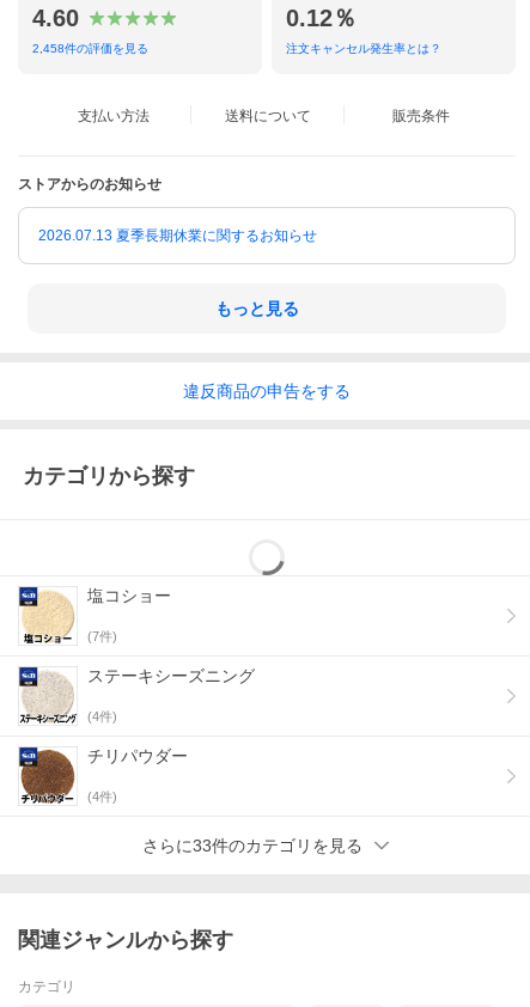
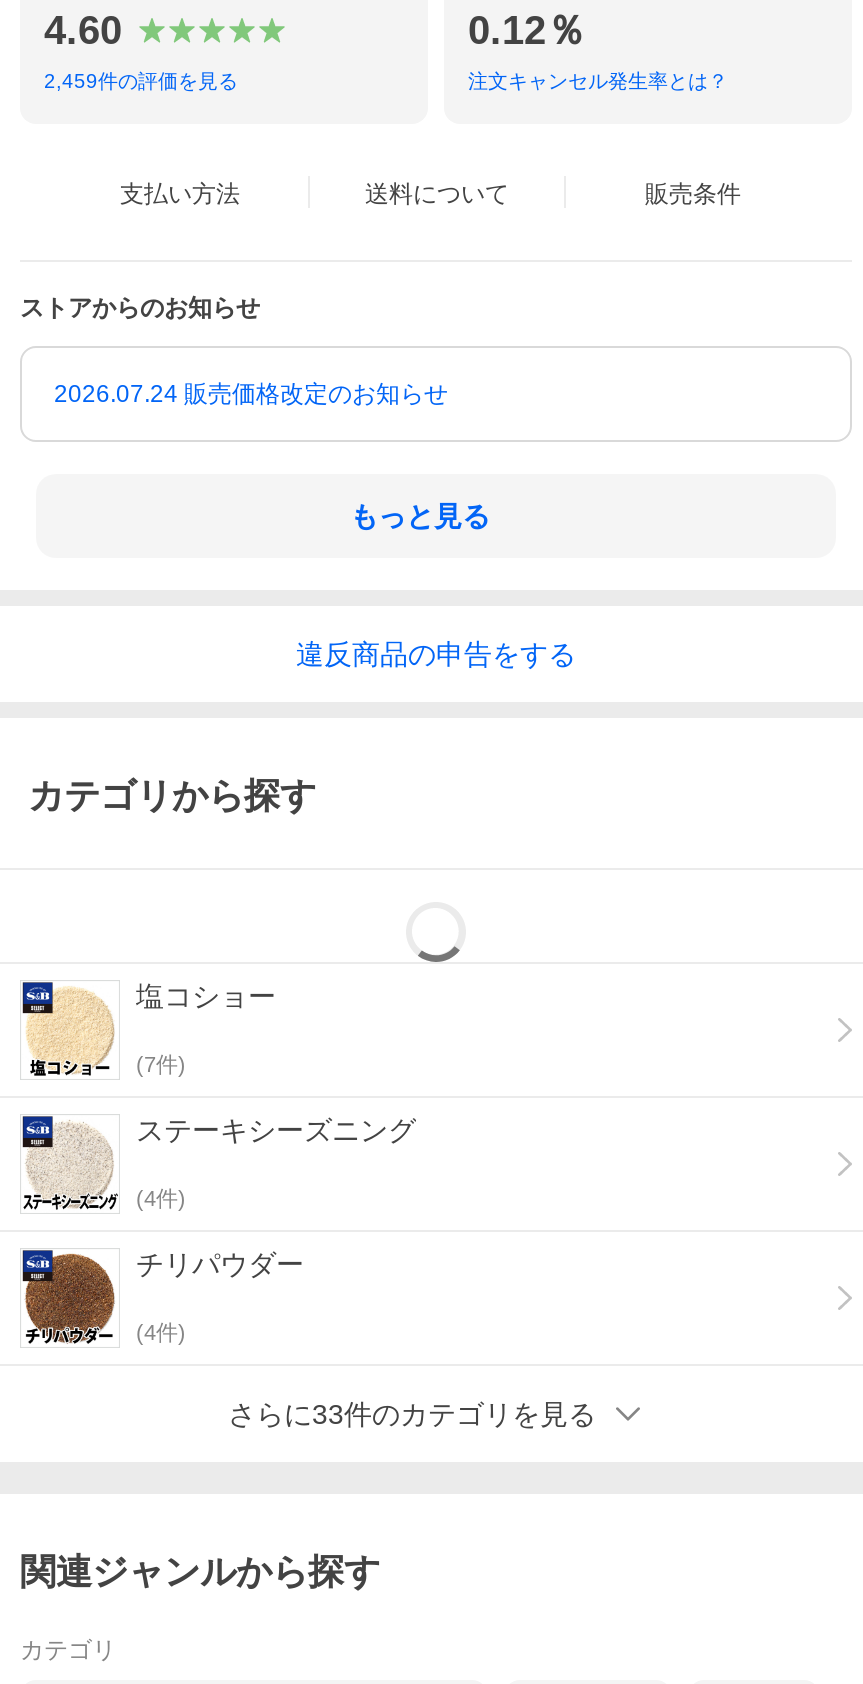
[32,42,148,55] 2,458件の評価を見る -> [44,71,238,93] 2,459件の評価を見る
[38,228,317,244] 2026.07.13 夏季長期休業に関するお知らせ -> [54,381,448,409] 2026.07.24 販売価格改定のお知らせ

